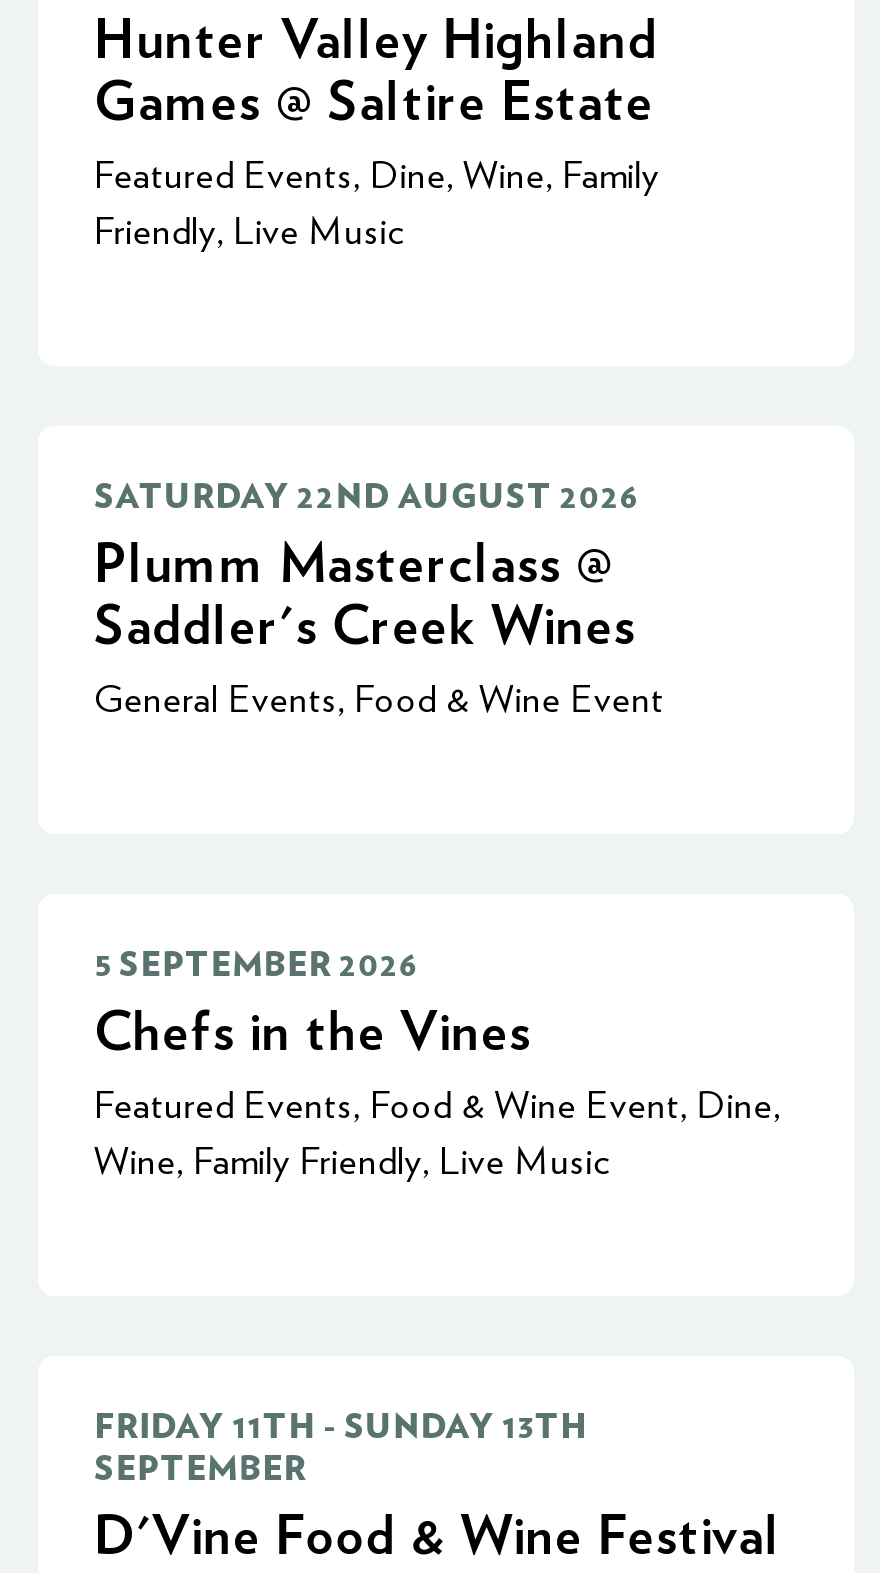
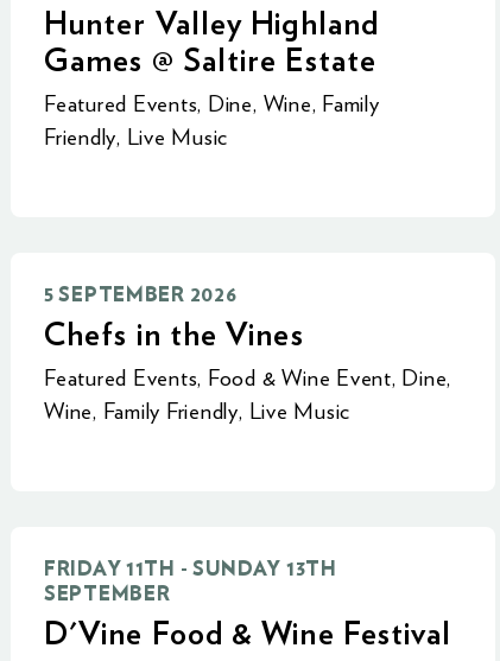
[94,480,664,720] SATURDAY 22ND AUGUST 2026 | Plumm Masterclass @ | Saddler's Creek Wines | General Events, Food & Wine Event -> none

